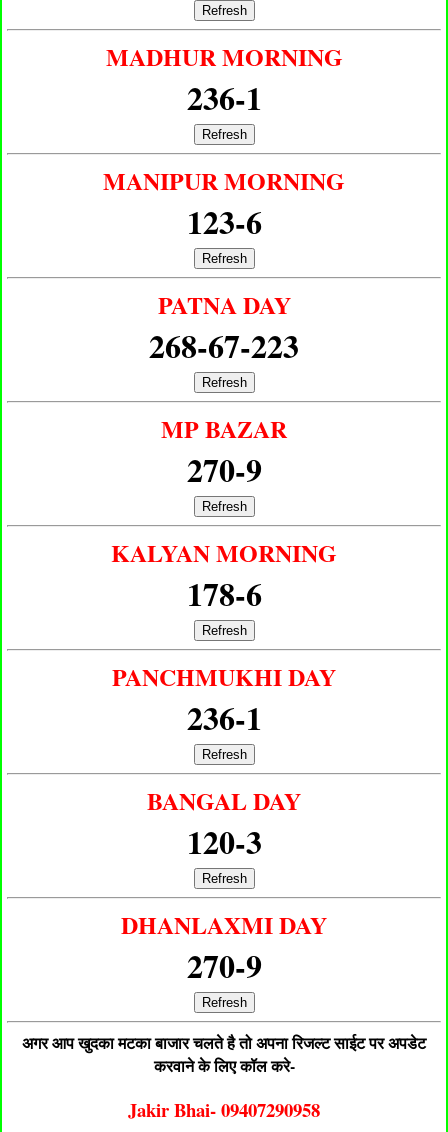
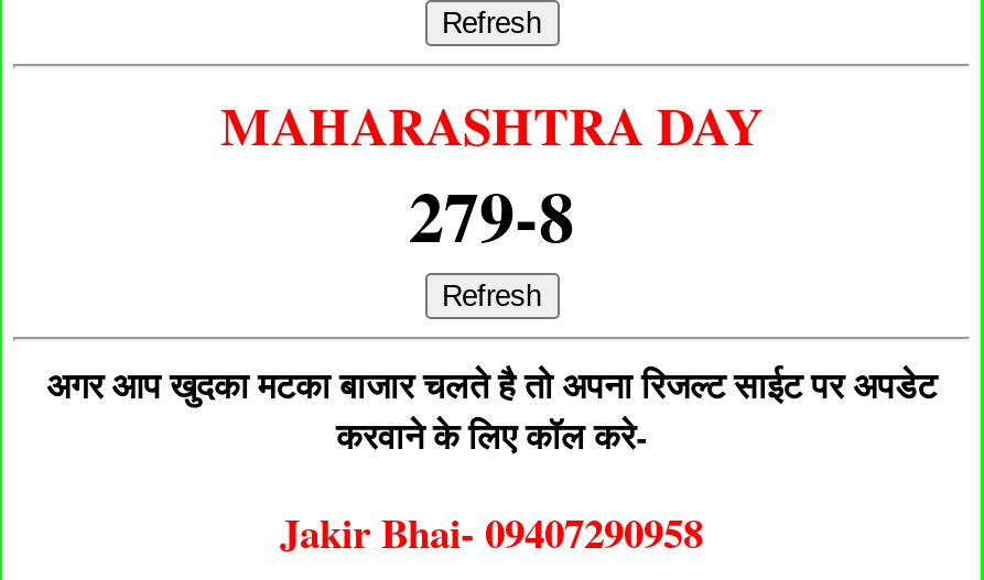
[103,39,345,989] MADHUR MORNING | 236-1 | Refresh | MANIPUR MORNING | 123-6 | Refresh | PATNA DAY | 268-67-223 | Refresh | MP BAZAR | 270-9 | Refresh | KALYAN MORNING | 178-6 | Refresh | PANCHMUKHI DAY | 236-1 | Refresh | BANGAL DAY | 120-3 | Refresh | DHANLAXMI DAY | 270-9 -> [220,86,763,266] MAHARASHTRA DAY | 279-8

